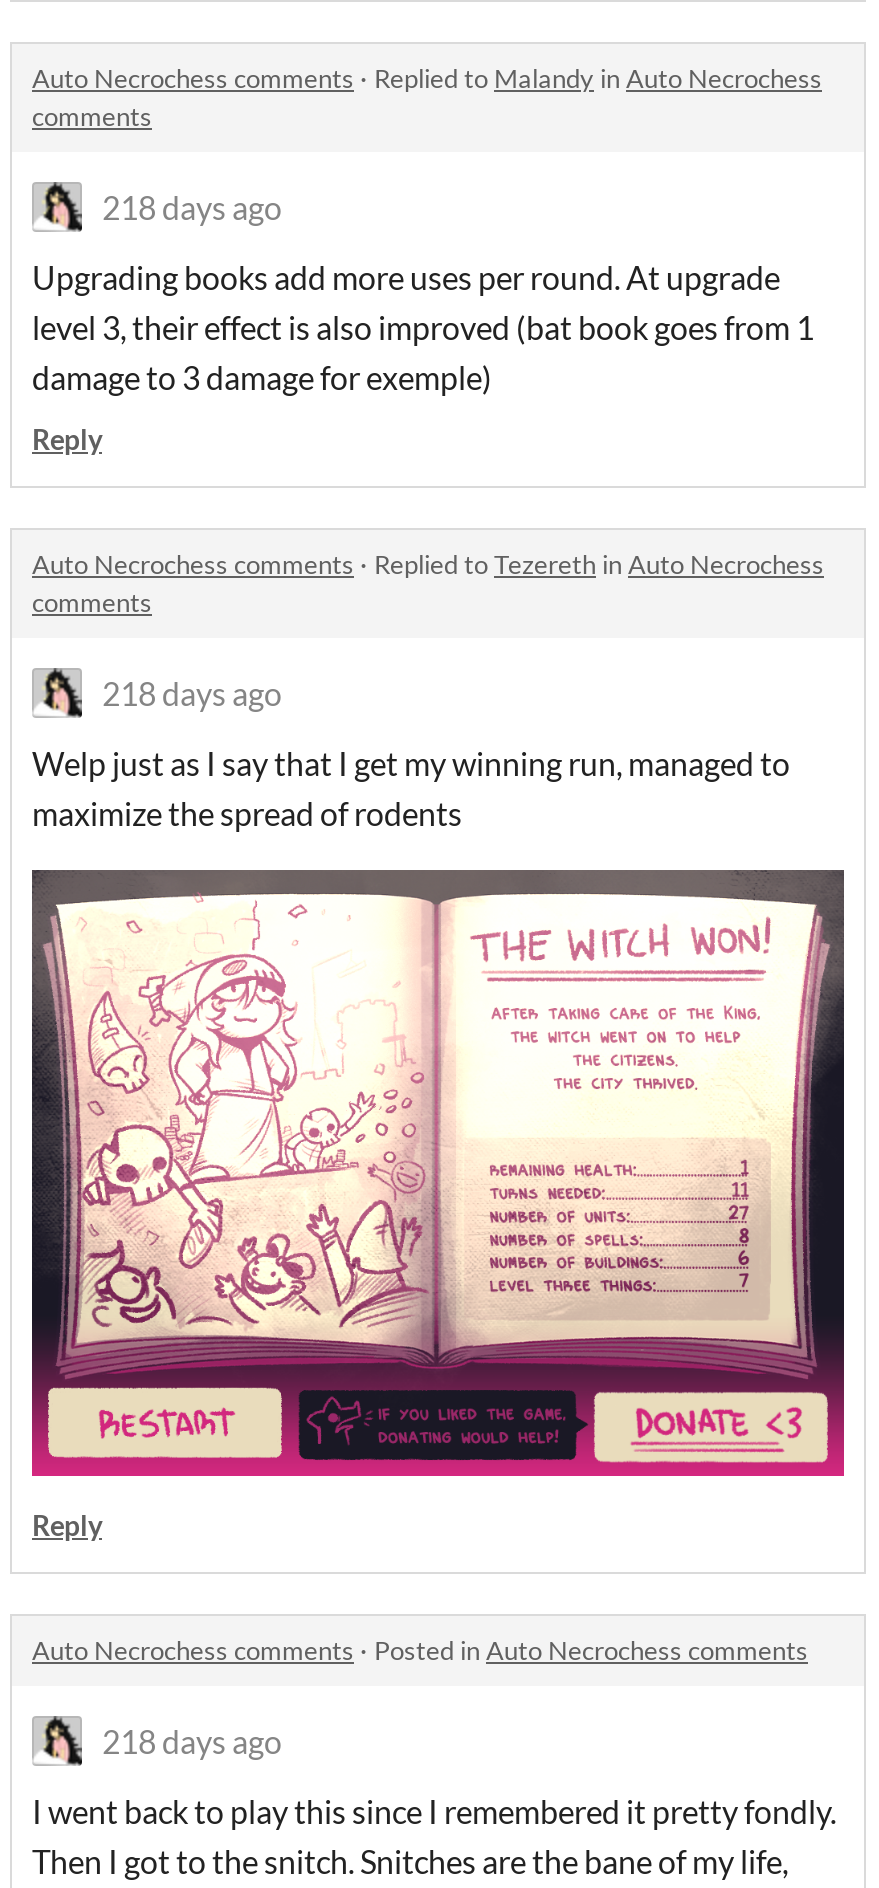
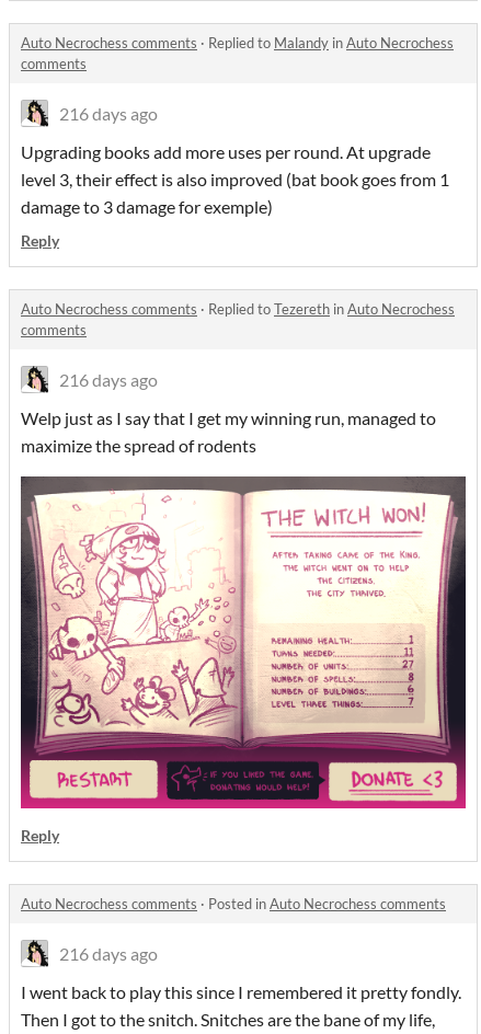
[102,188,282,226] 218 days ago -> [59,103,158,124] 216 days ago
[102,674,282,712] 218 days ago -> [59,369,158,390] 216 days ago
[102,1722,282,1760] 218 days ago -> [59,943,158,964] 216 days ago

